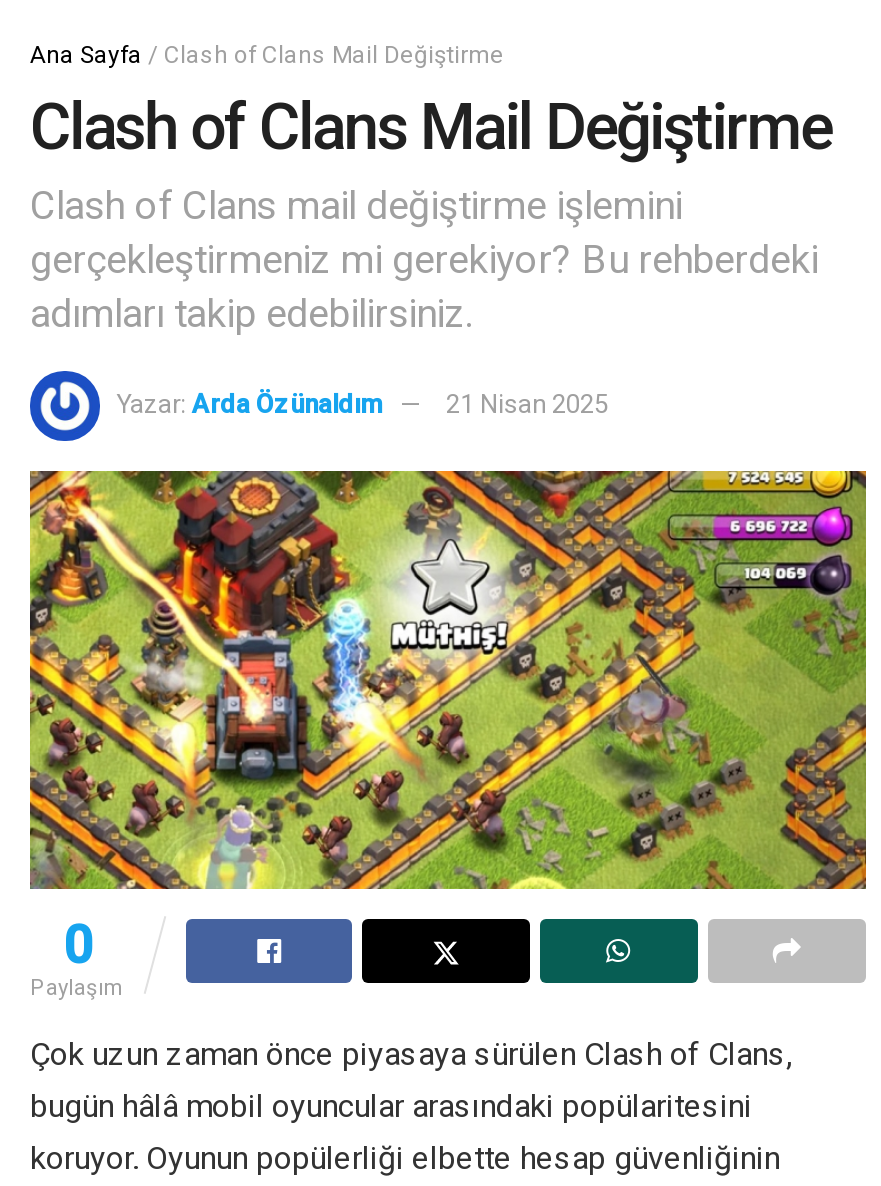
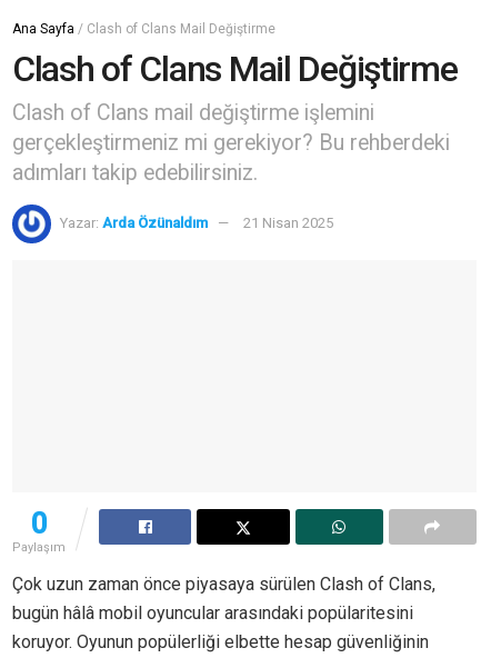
[28,469,868,891] [image] -> none

